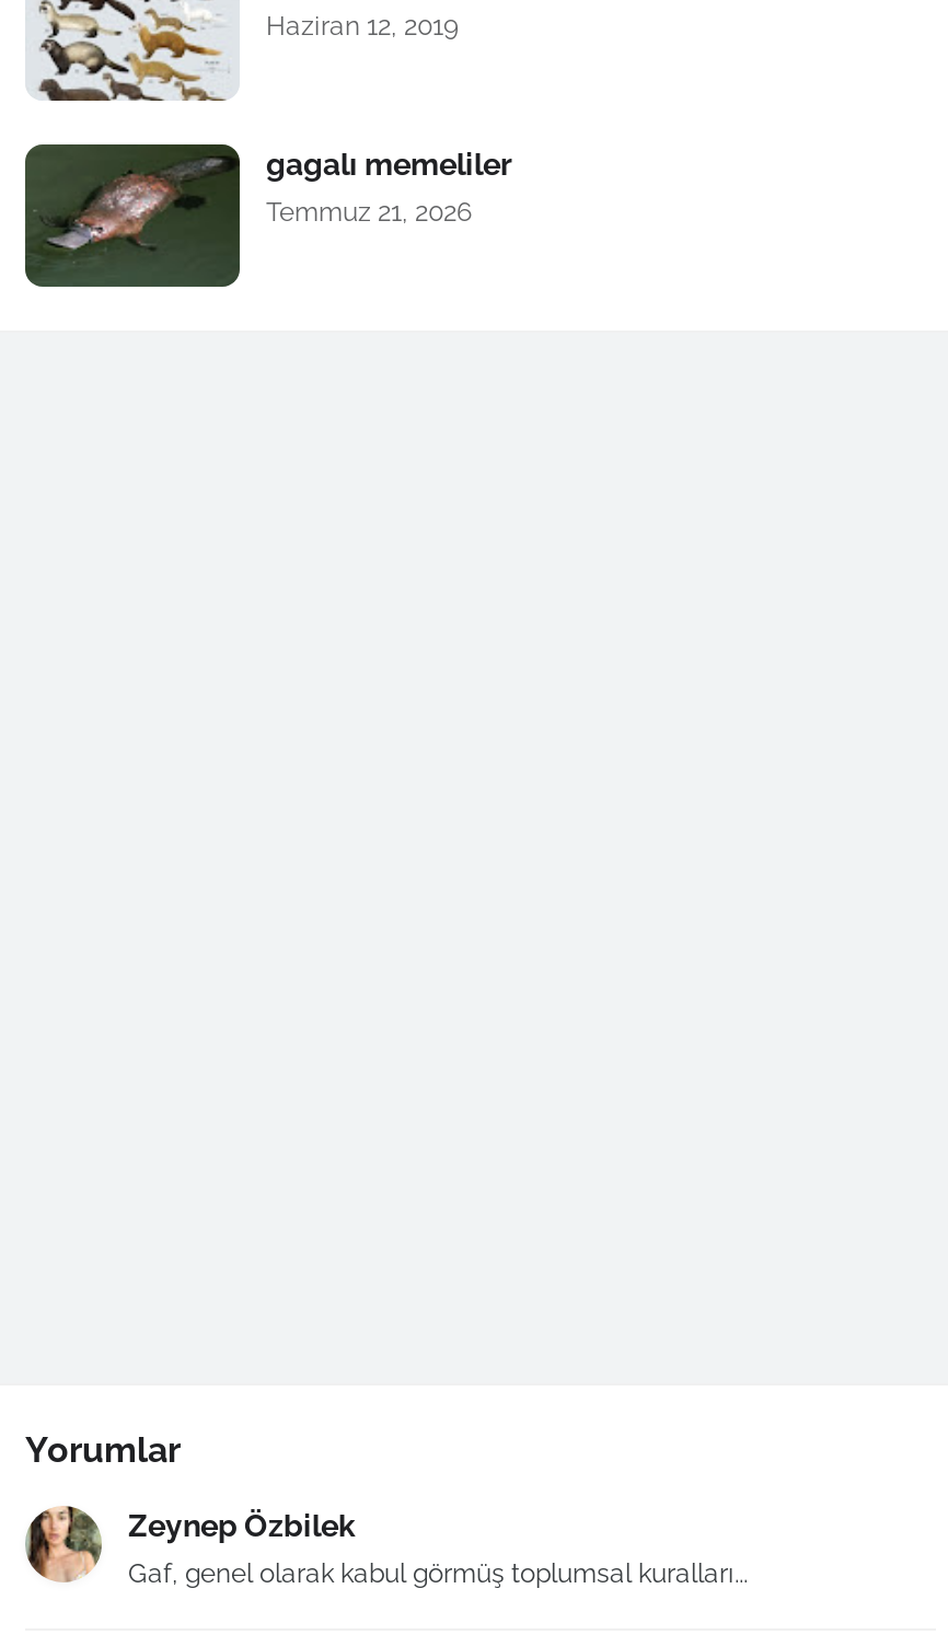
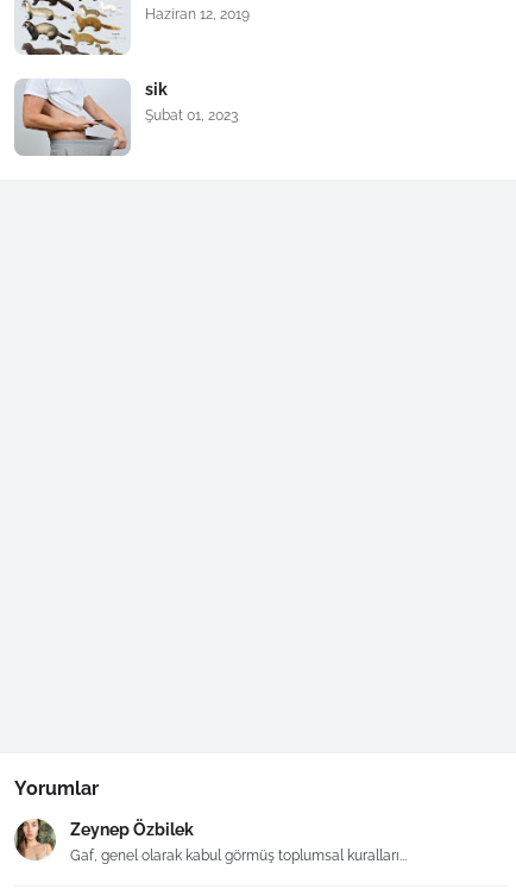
[23,142,511,289] [image] | gagalı memeliler | Temmuz 21, 2026 -> [14,79,238,157] [image] | sik | Şubat 01, 2023

